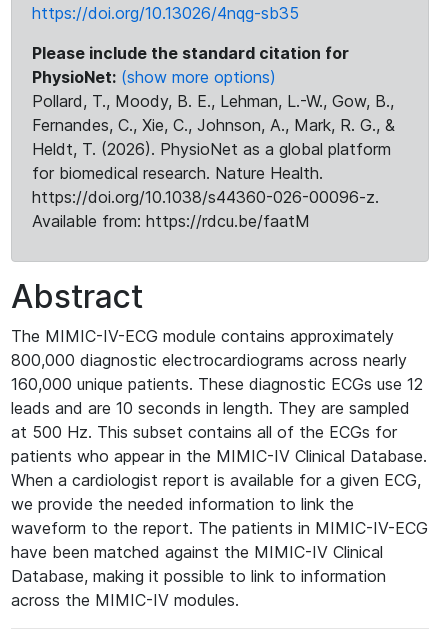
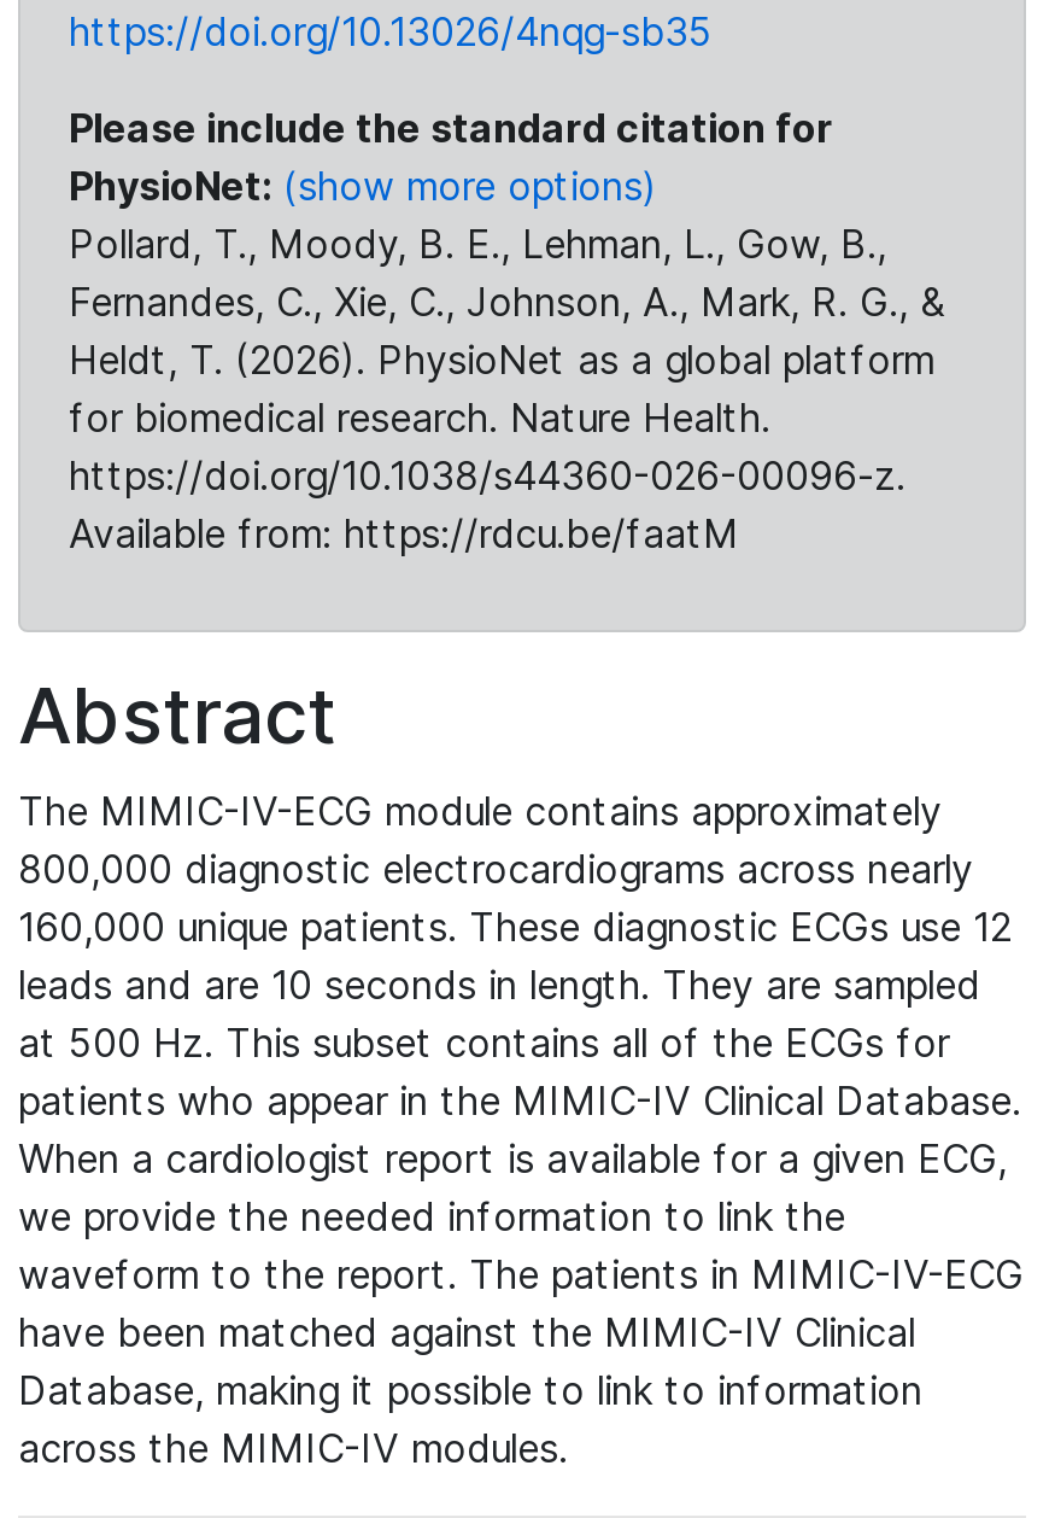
[32,91,394,111] Pollard, T., Moody, B. E., Lehman, L.-W., Gow, B., -> [69,220,886,268] Pollard, T., Moody, B. E., Lehman, L., Gow, B.,

